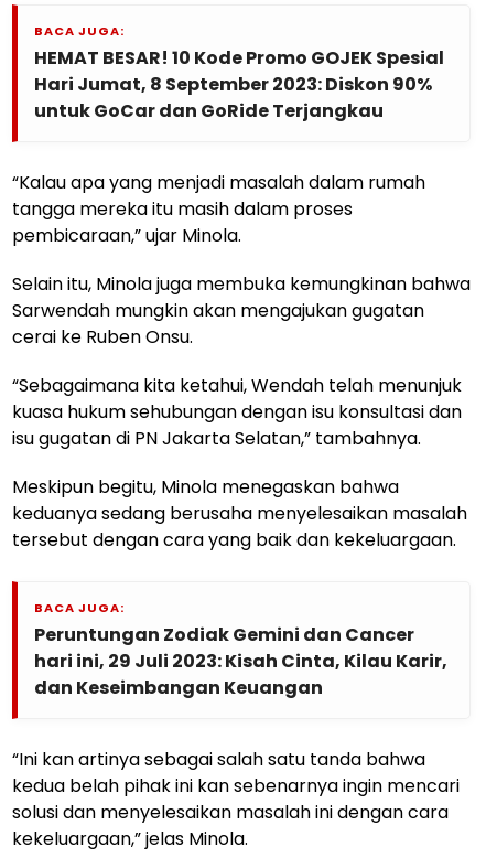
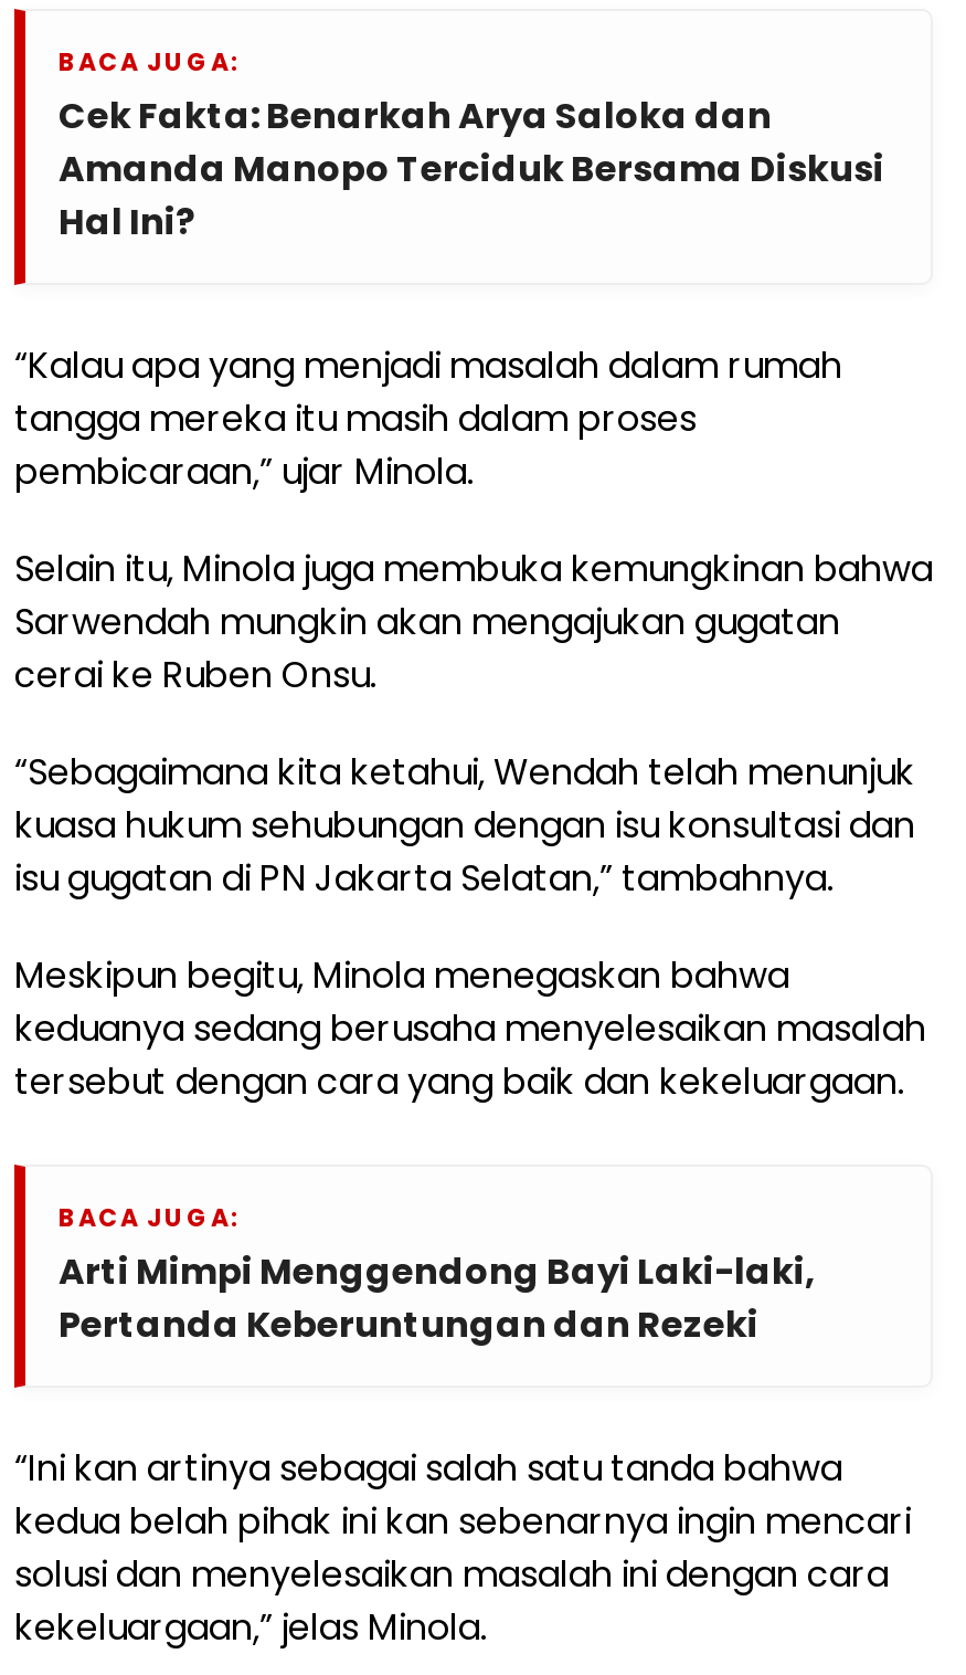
[34,45,444,123] HEMAT BESAR! 10 Kode Promo GOJEK Spesial | Hari Jumat, 8 September 2023: Diskon 90% | untuk GoCar dan GoRide Terjangkau -> [59,90,884,247] Cek Fakta: Benarkah Arya Saloka dan | Amanda Manopo Terciduk Bersama Diskusi | Hal Ini?
[34,622,447,700] Peruntungan Zodiak Gemini dan Cancer | hari ini, 29 Juli 2023: Kisah Cinta, Kilau Karir, | dan Keseimbangan Keuangan -> [59,1245,816,1349] Arti Mimpi Menggendong Bayi Laki-laki, | Pertanda Keberuntungan dan Rezeki

